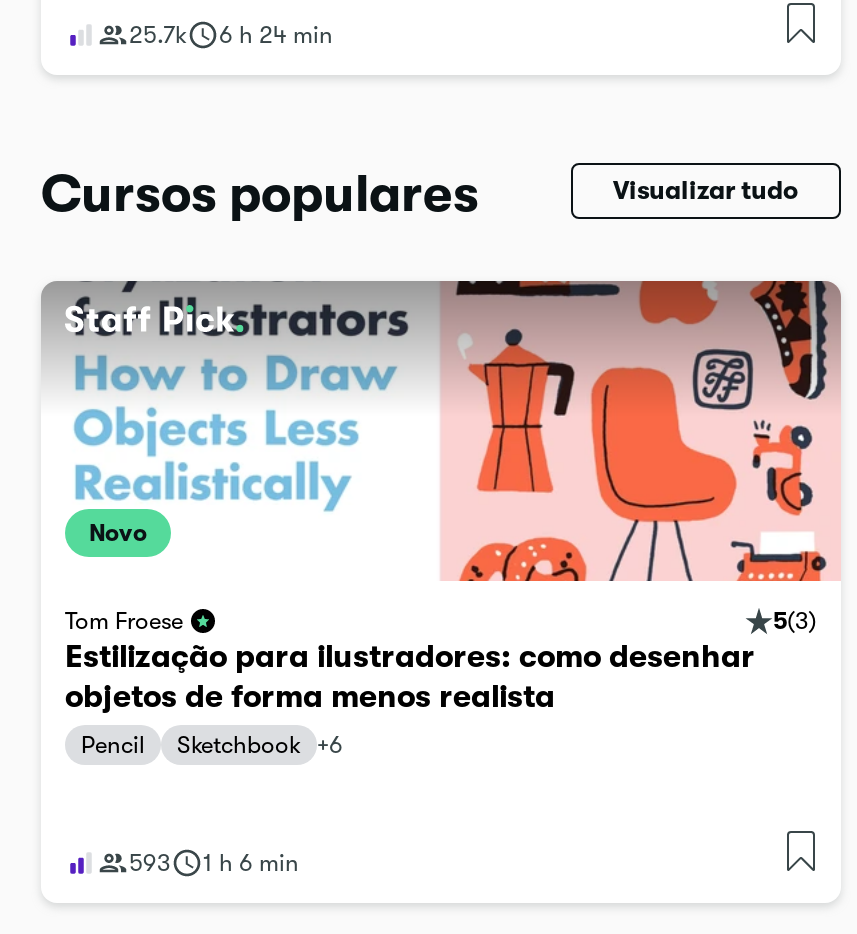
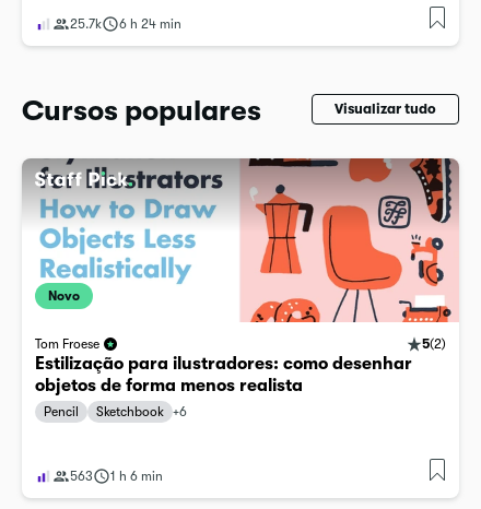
[773,606,817,634] 5(3) -> [422,336,446,351] 5(2)
[129,848,171,876] 593 -> [70,468,93,483] 563

